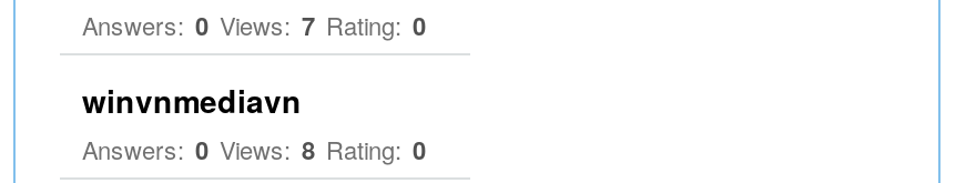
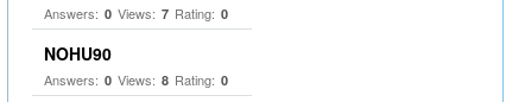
[82,78,302,122] winvnmediavn -> [44,42,112,65] NOHU90

